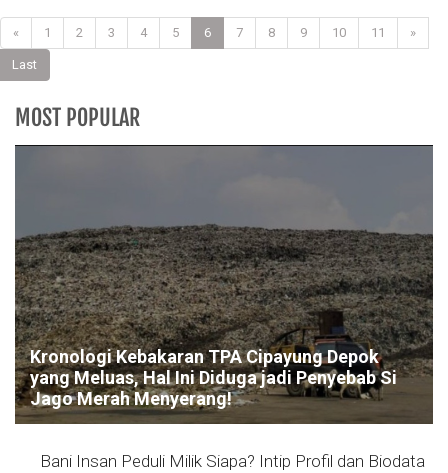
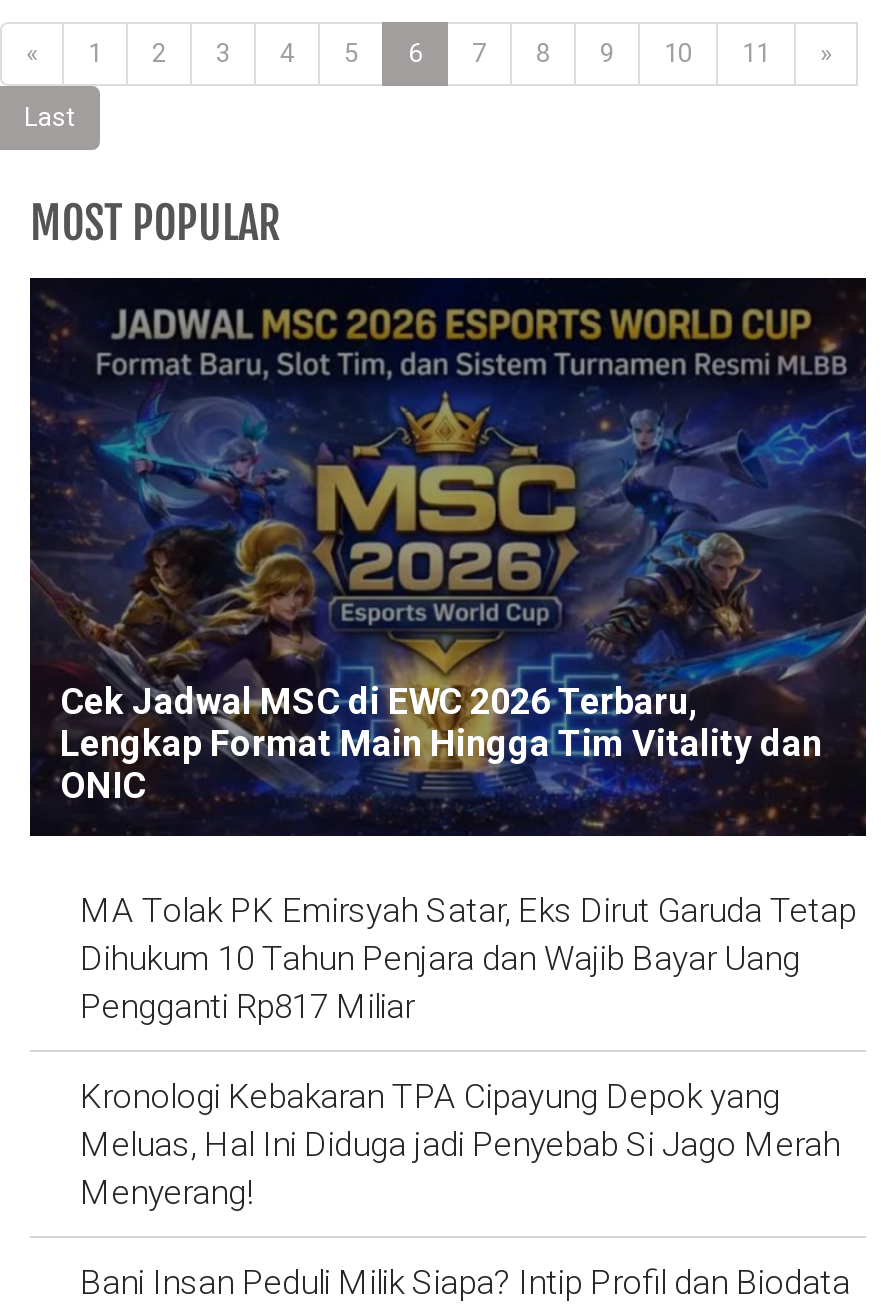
[14,145,434,424] [image] | Kronologi Kebakaran TPA Cipayung Depok | yang Meluas, Hal Ini Diduga jadi Penyebab Si | Jago Merah Menyerang! -> [30,280,868,1211] [image] | Cek Jadwal MSC di EWC 2026 Terbaru, | Lengkap Format Main Hingga Tim Vitality dan | ONIC | MA Tolak PK Emirsyah Satar, Eks Dirut Garuda Tetap | Dihukum 10 Tahun Penjara dan Wajib Bayar Uang | Pengganti Rp817 Miliar | Kronologi Kebakaran TPA Cipayung Depok yang | Meluas, Hal Ini Diduga jadi Penyebab Si Jago Merah | Menyerang!

